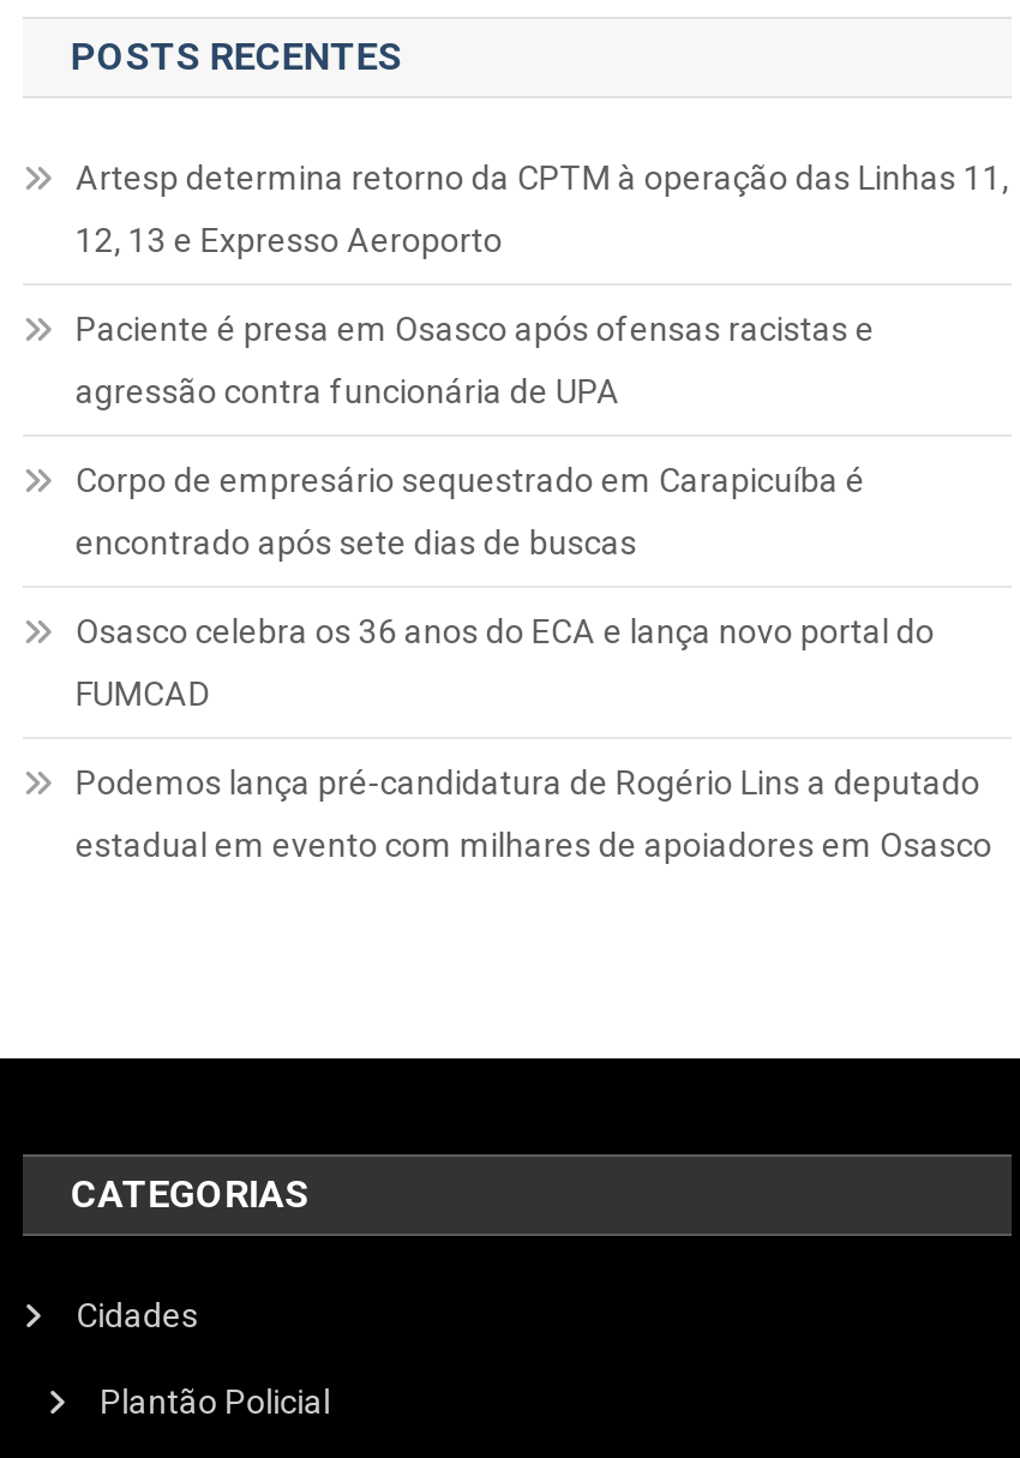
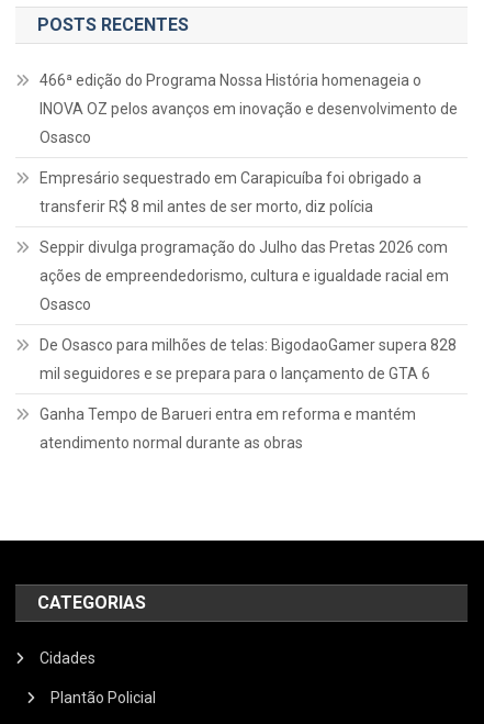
[75,158,1009,864] Artesp determina retorno da CPTM à operação das Linhas 11, | 12, 13 e Expresso Aeroporto | Paciente é presa em Osasco após ofensas racistas e | agressão contra funcionária de UPA | Corpo de empresário sequestrado em Carapicuíba é | encontrado após sete dias de buscas | Osasco celebra os 36 anos do ECA e lança novo portal do | FUMCAD | Podemos lança pré-candidatura de Rogério Lins a deputado | estadual em evento com milhares de apoiadores em Osasco -> [39,71,458,452] 466ª edição do Programa Nossa História homenageia o | INOVA OZ pelos avanços em inovação e desenvolvimento de | Osasco | Empresário sequestrado em Carapicuíba foi obrigado a | transferir R$ 8 mil antes de ser morto, diz polícia | Seppir divulga programação do Julho das Pretas 2026 com | ações de empreendedorismo, cultura e igualdade racial em | Osasco | De Osasco para milhões de telas: BigodaoGamer supera 828 | mil seguidores e se prepara para o lançamento de GTA 6 | Ganha Tempo de Barueri entra em reforma e mantém | atendimento normal durante as obras

